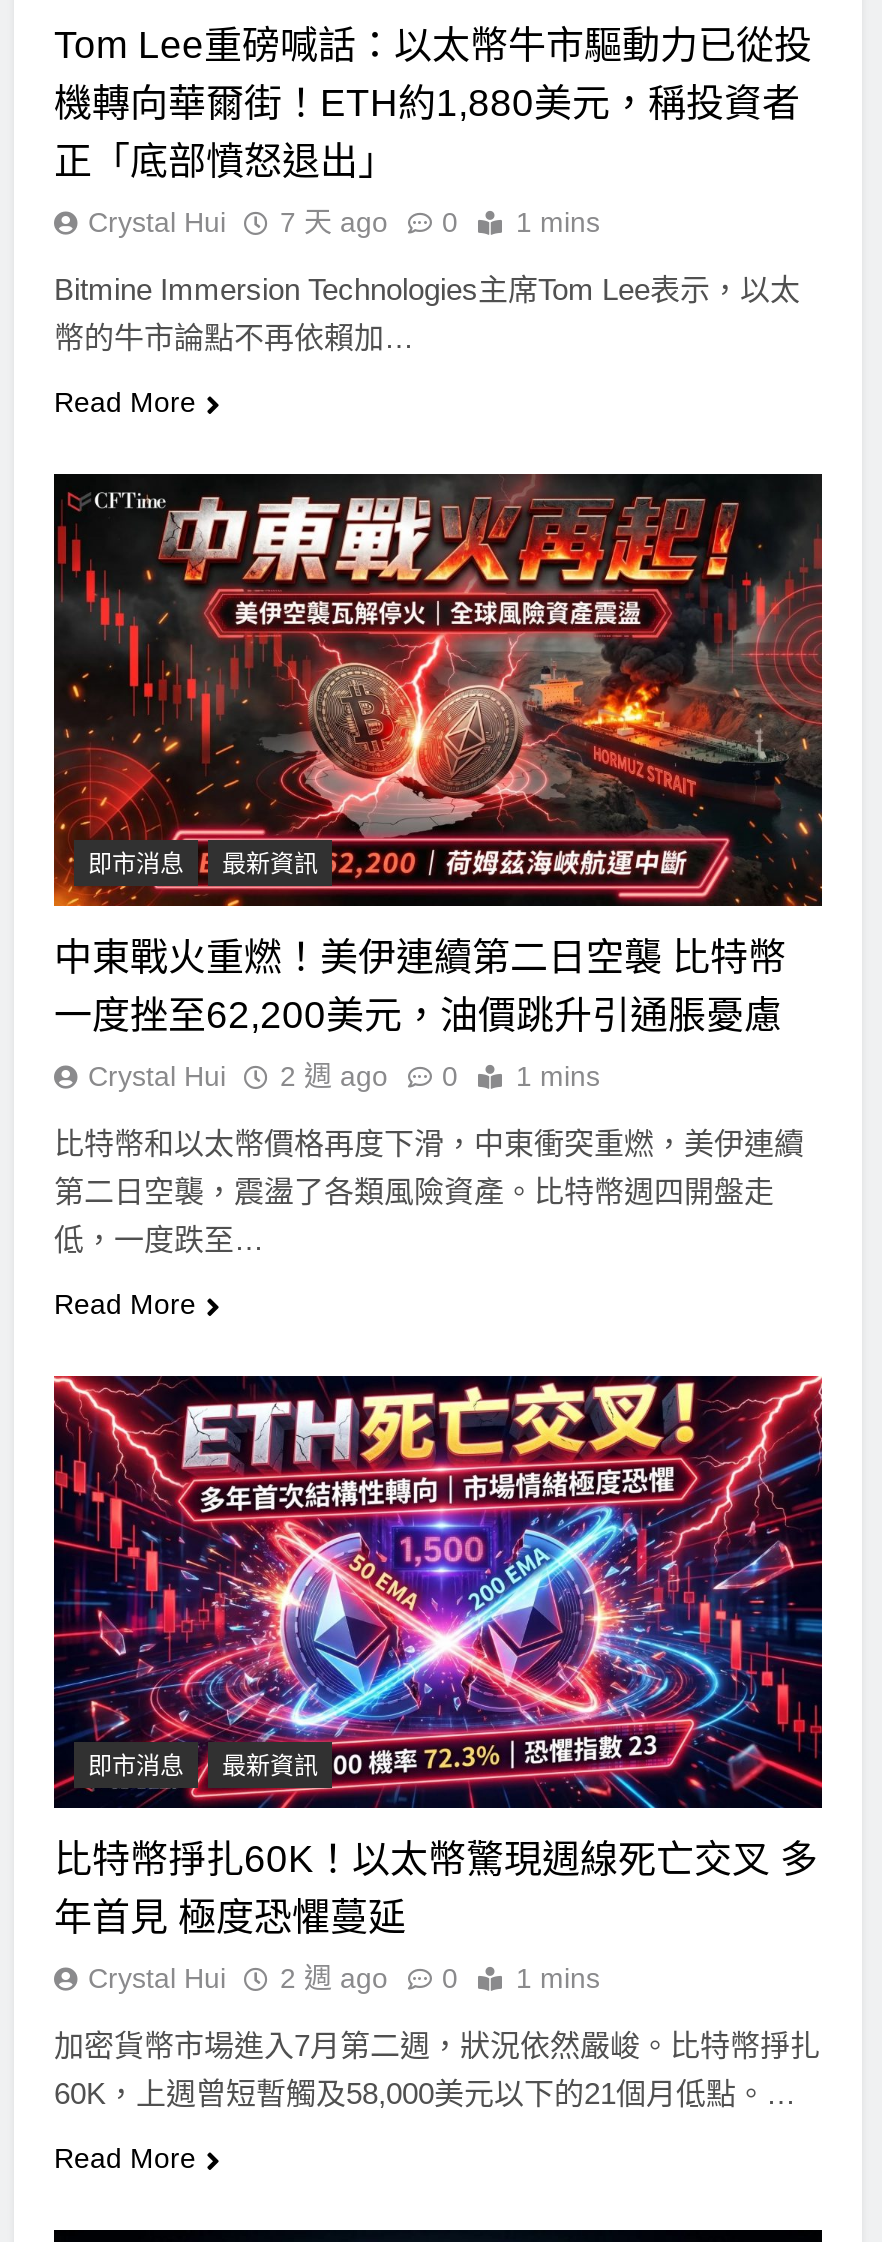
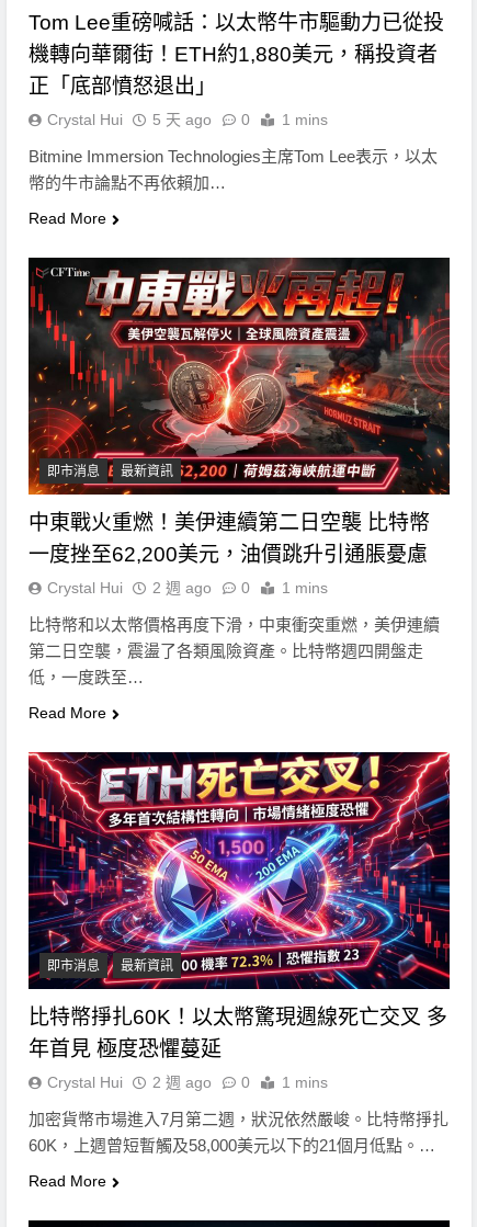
[88,207,600,239] Crystal Hui 7 天 ago 0 1 mins -> [47,111,328,129] Crystal Hui 5 天 ago 0 1 mins

